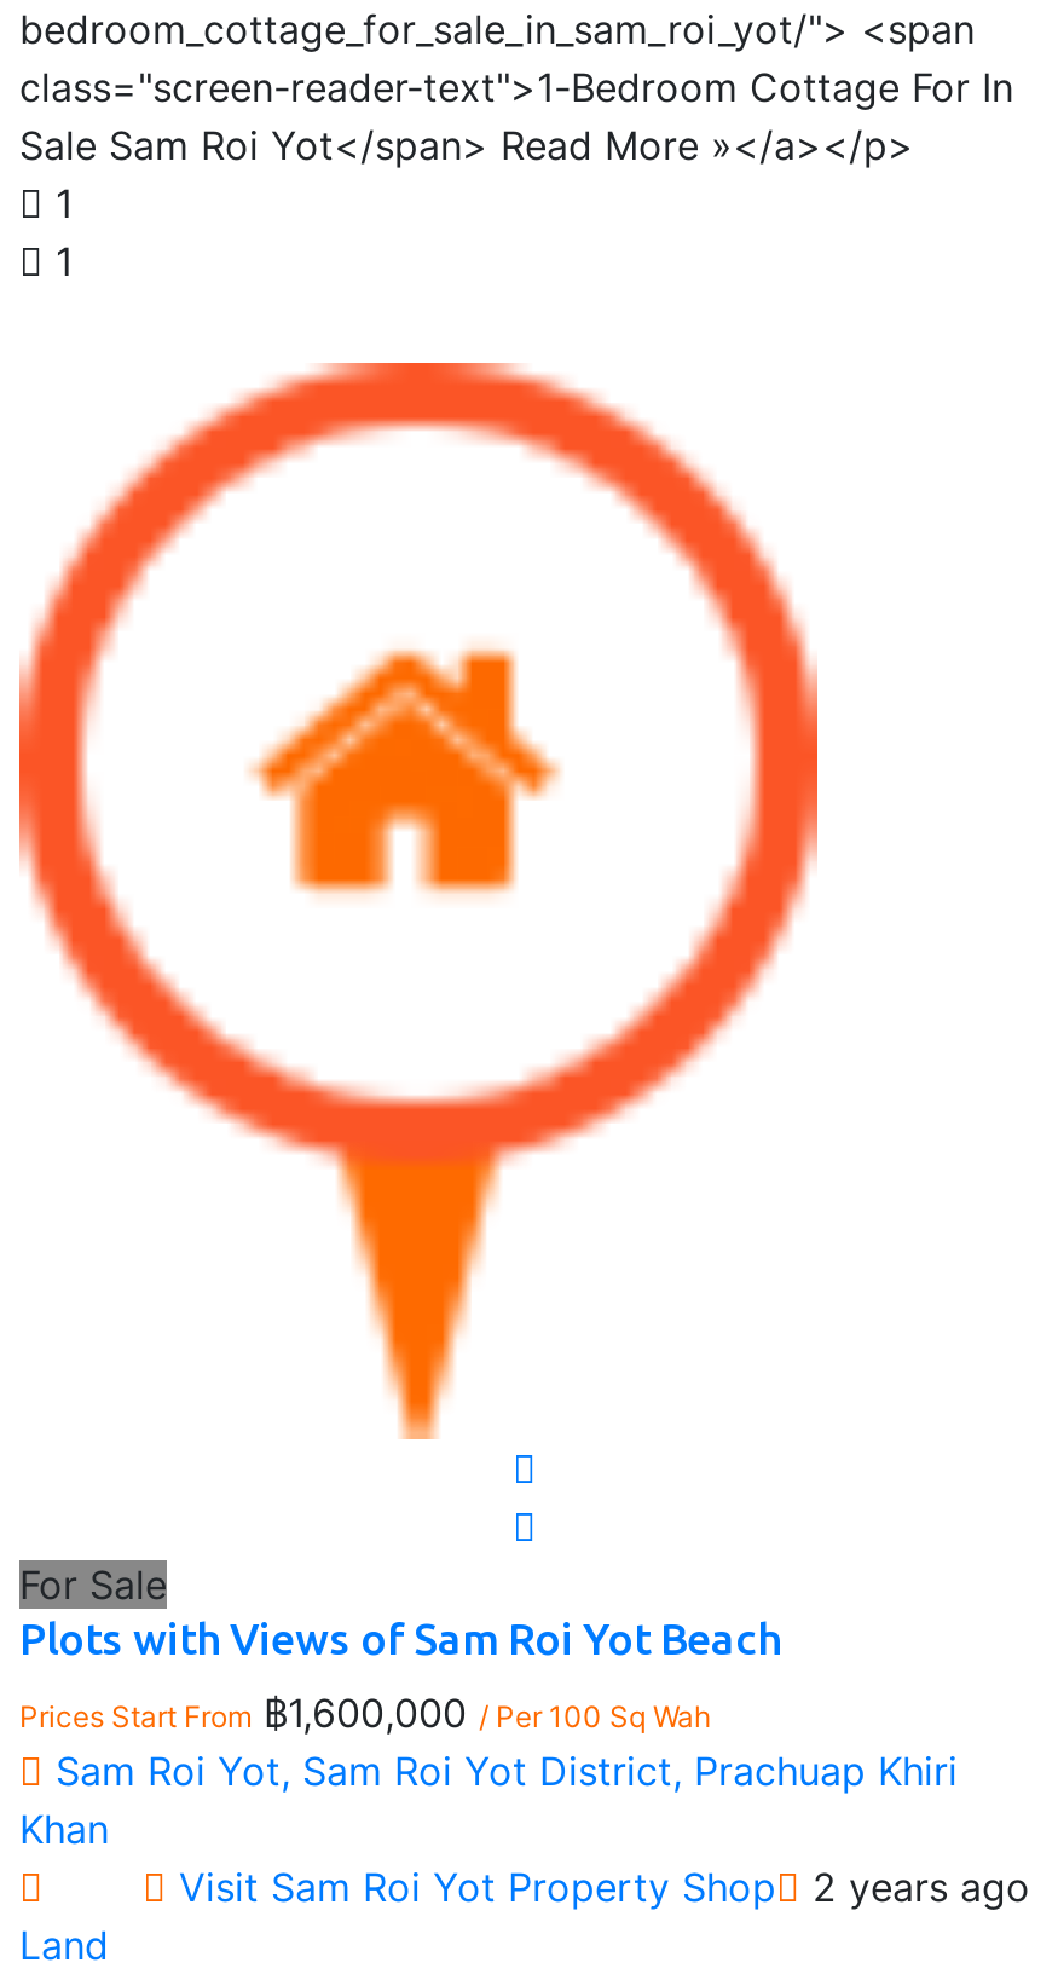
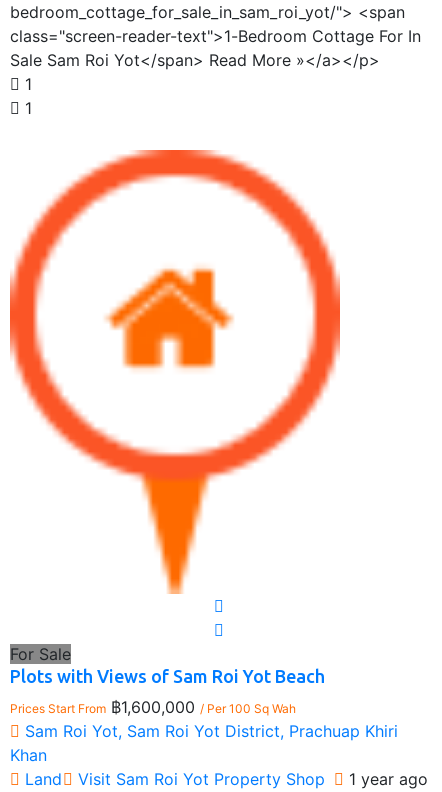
[179,1861,1030,1909] Visit Sam Roi Yot Property Shop 2 years ago -> [78,769,428,789] Visit Sam Roi Yot Property Shop | 1 year ago

